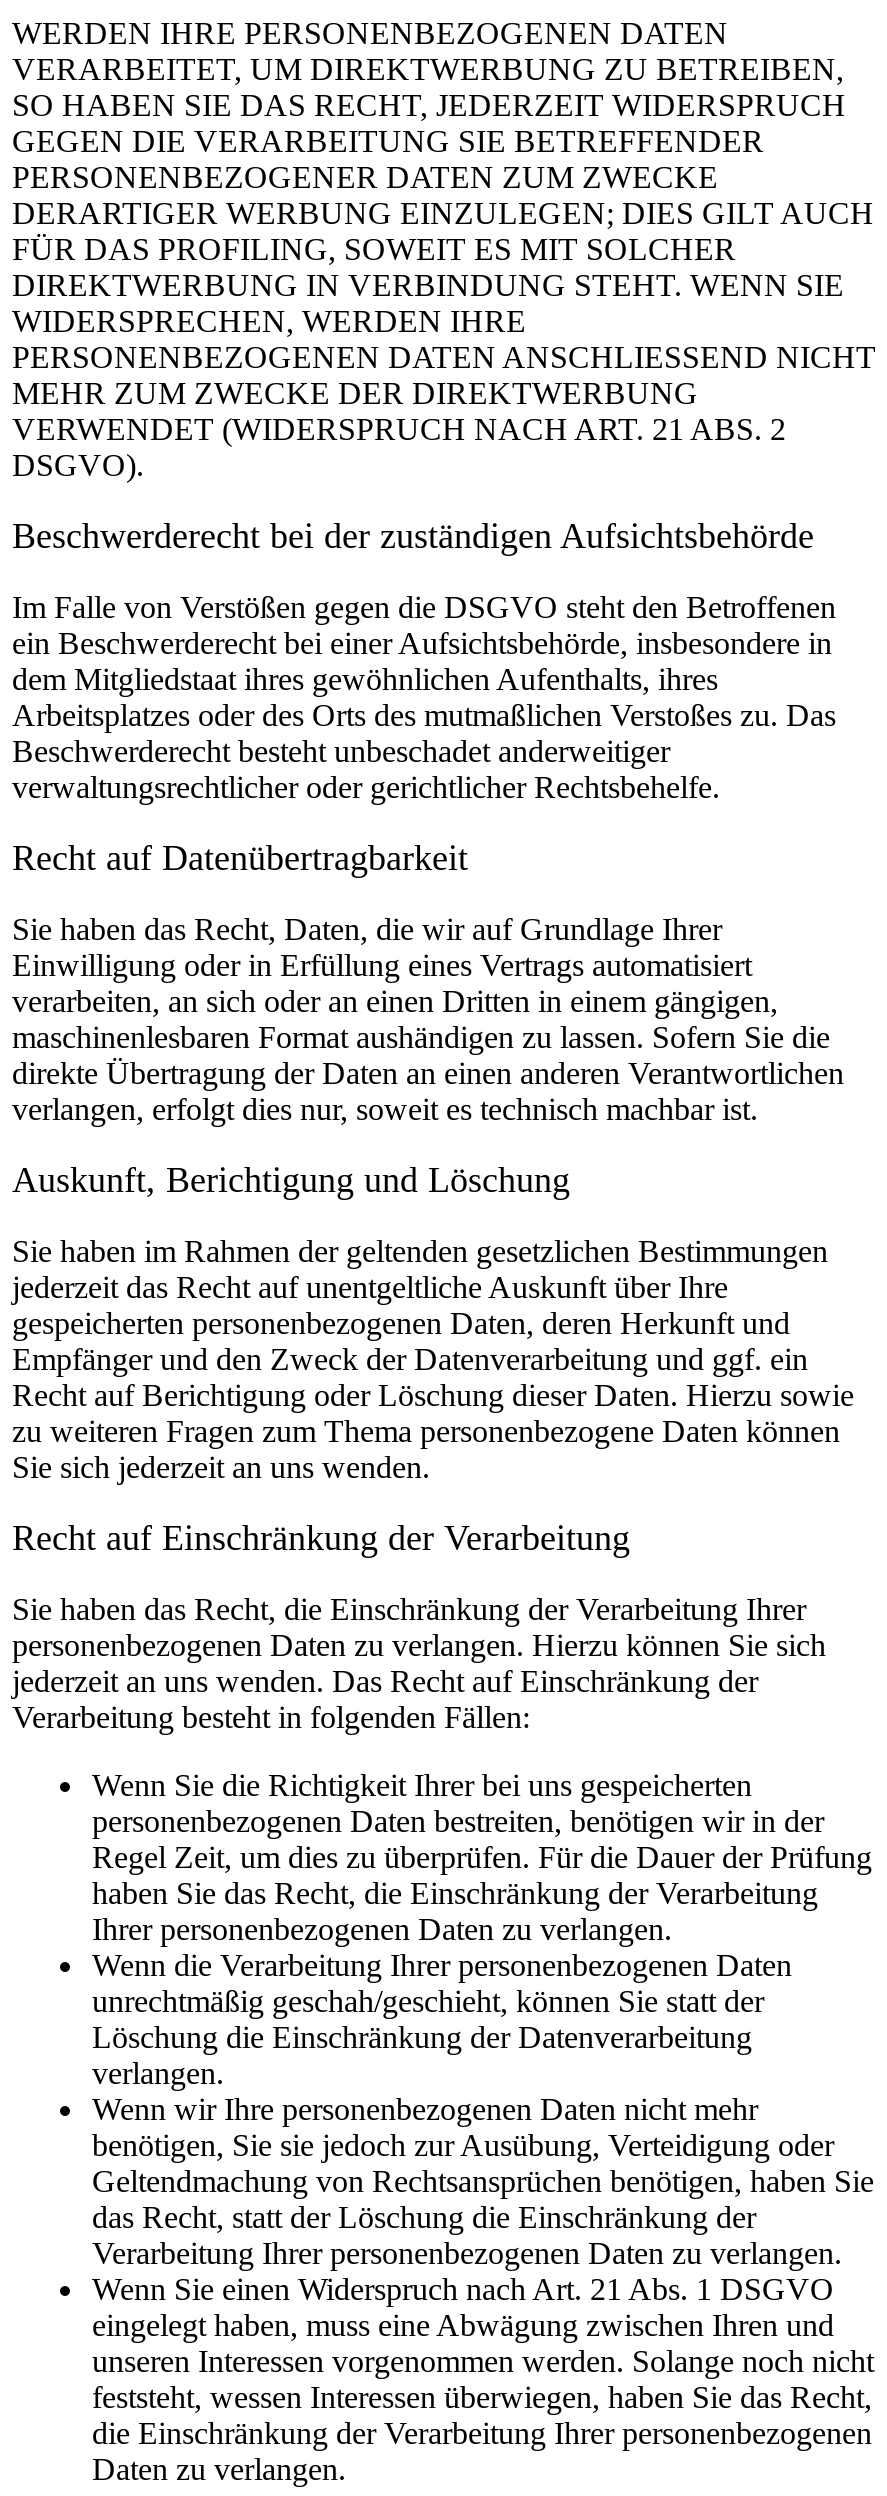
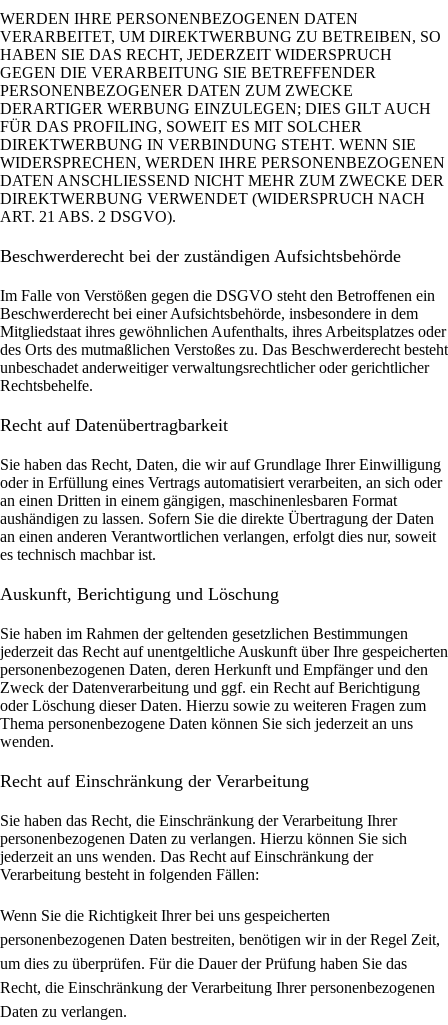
moved [92,1768,752,1802] -> [0,907,330,924]: Wenn Sie die Richtigkeit Ihrer bei uns gespeicherten
[92,1804,874,2450] personenbezogenen Daten bestreiten, benötigen wir in der | Regel Zeit, um dies zu überprüfen. Für die Dauer der Prüfung | haben Sie das Recht, die Einschränkung der Verarbeitung | Ihrer personenbezogenen Daten zu verlangen. | Wenn die Verarbeitung Ihrer personenbezogenen Daten | unrechtmäßig geschah/geschieht, können Sie statt der | Löschung die Einschränkung der Datenverarbeitung | verlangen. | Wenn wir Ihre personenbezogenen Daten nicht mehr | benötigen, Sie sie jedoch zur Ausübung, Verteidigung oder | Geltendmachung von Rechtsansprüchen benötigen, haben Sie | das Recht, statt der Löschung die Einschränkung der | Verarbeitung Ihrer personenbezogenen Daten zu verlangen. | Wenn Sie einen Widerspruch nach Art. 21 Abs. 1 DSGVO | eingelegt haben, muss eine Abwägung zwischen Ihren und | unseren Interessen vorgenommen werden. Solange noch nicht | feststeht, wessen Interessen überwiegen, haben Sie das Recht, | die Einschränkung der Verarbeitung Ihrer personenbezogenen -> [0,931,440,996] personenbezogenen Daten bestreiten, benötigen wir in der Regel Zeit, | um dies zu überprüfen. Für die Dauer der Prüfung haben Sie das | Recht, die Einschränkung der Verarbeitung Ihrer personenbezogenen

